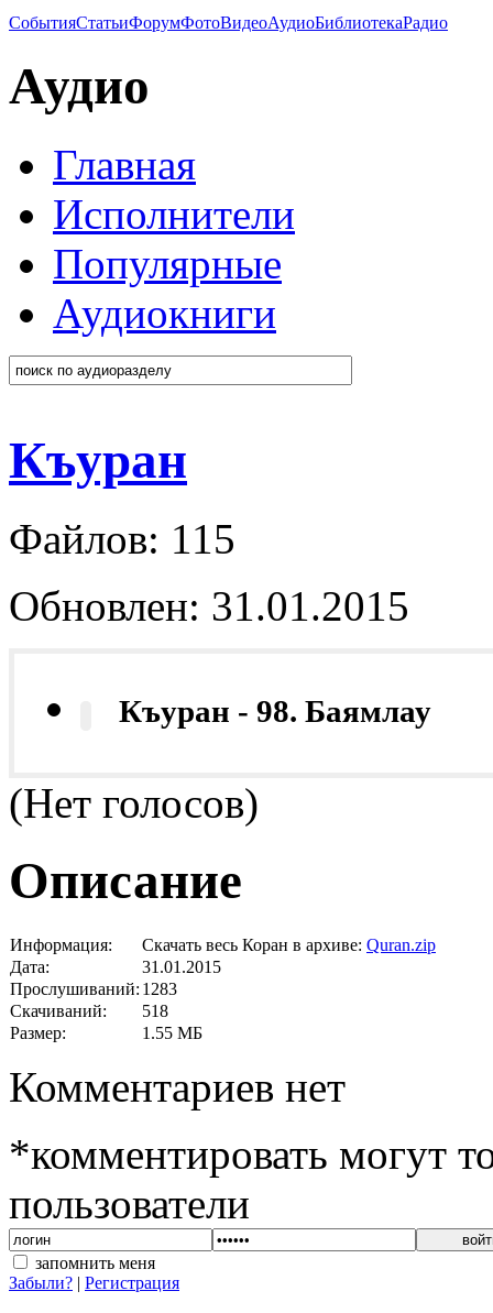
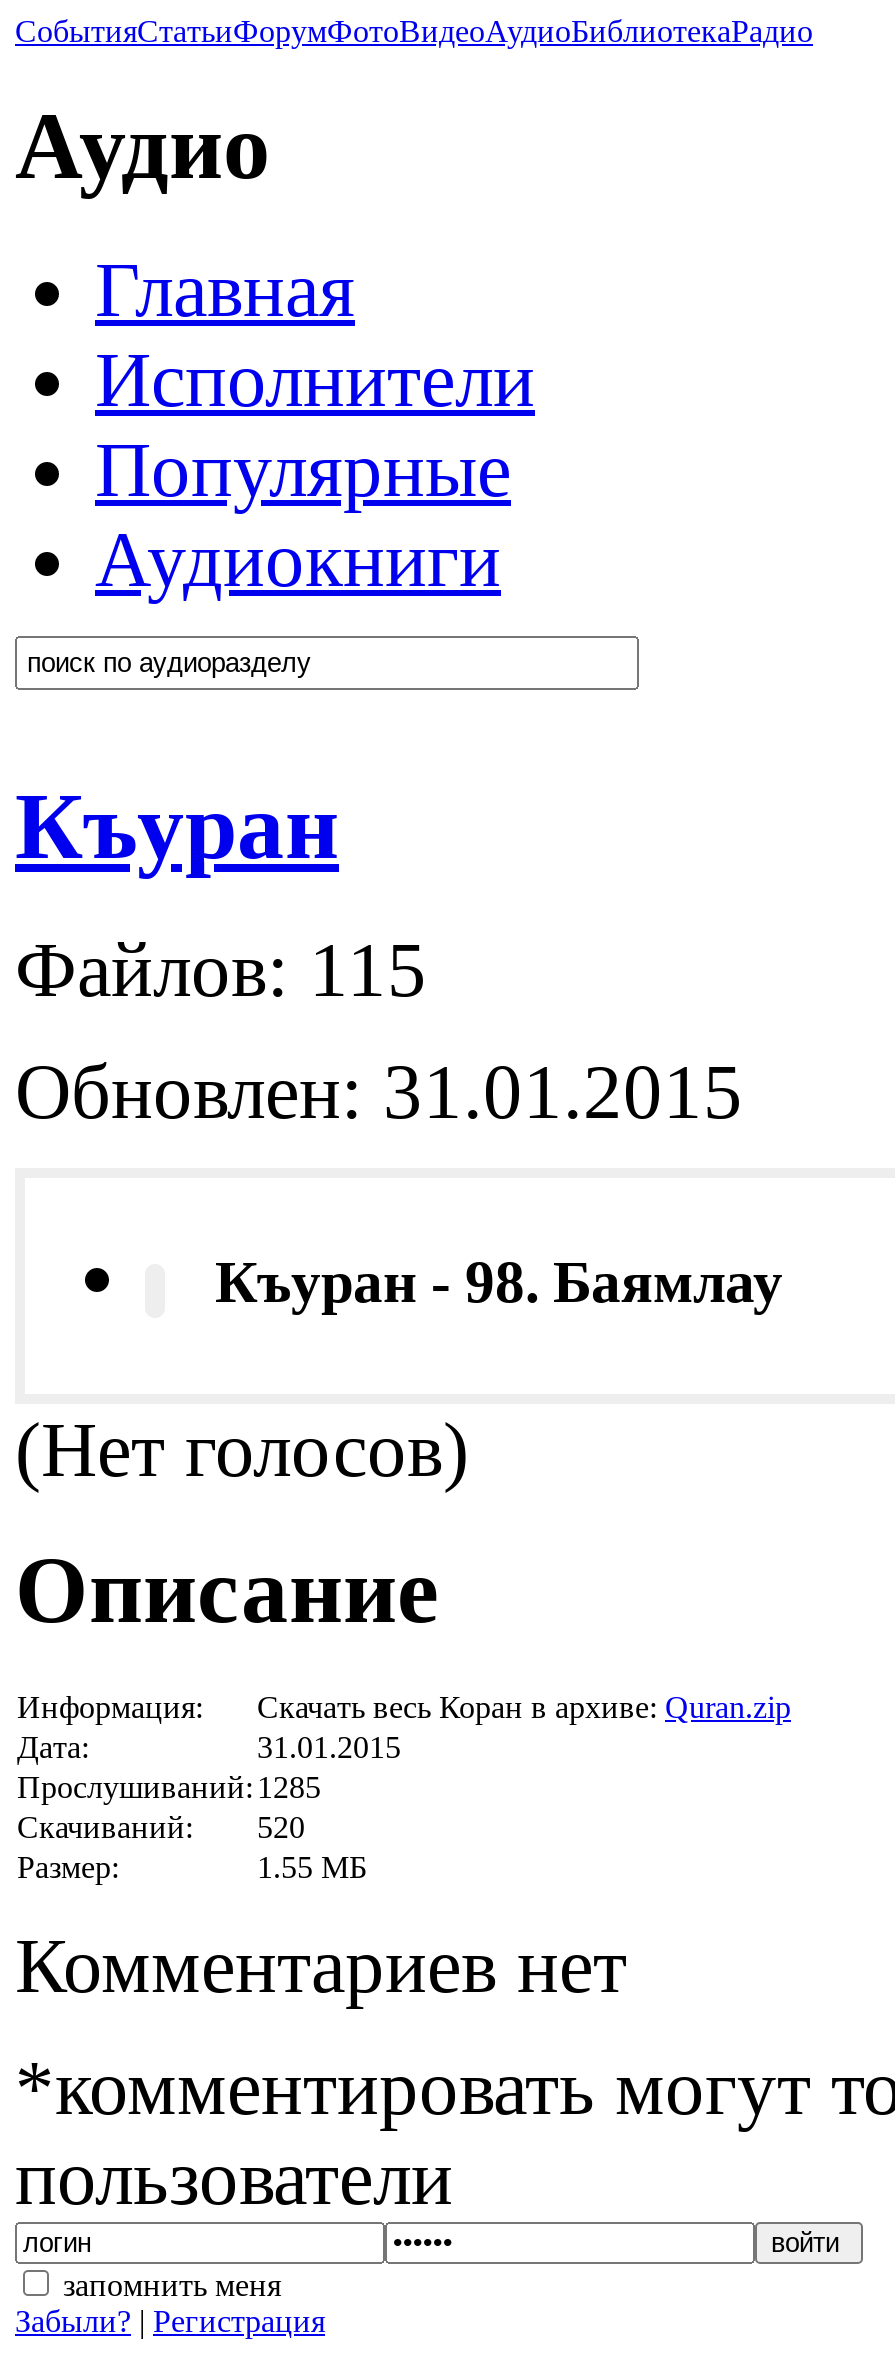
[10,979,177,998] Прослушиваний: 1283 -> [17,1769,321,1803] Прослушиваний: 1285
[10,1001,168,1020] Скачиваний: 518 -> [17,1809,305,1843] Скачиваний: 520

